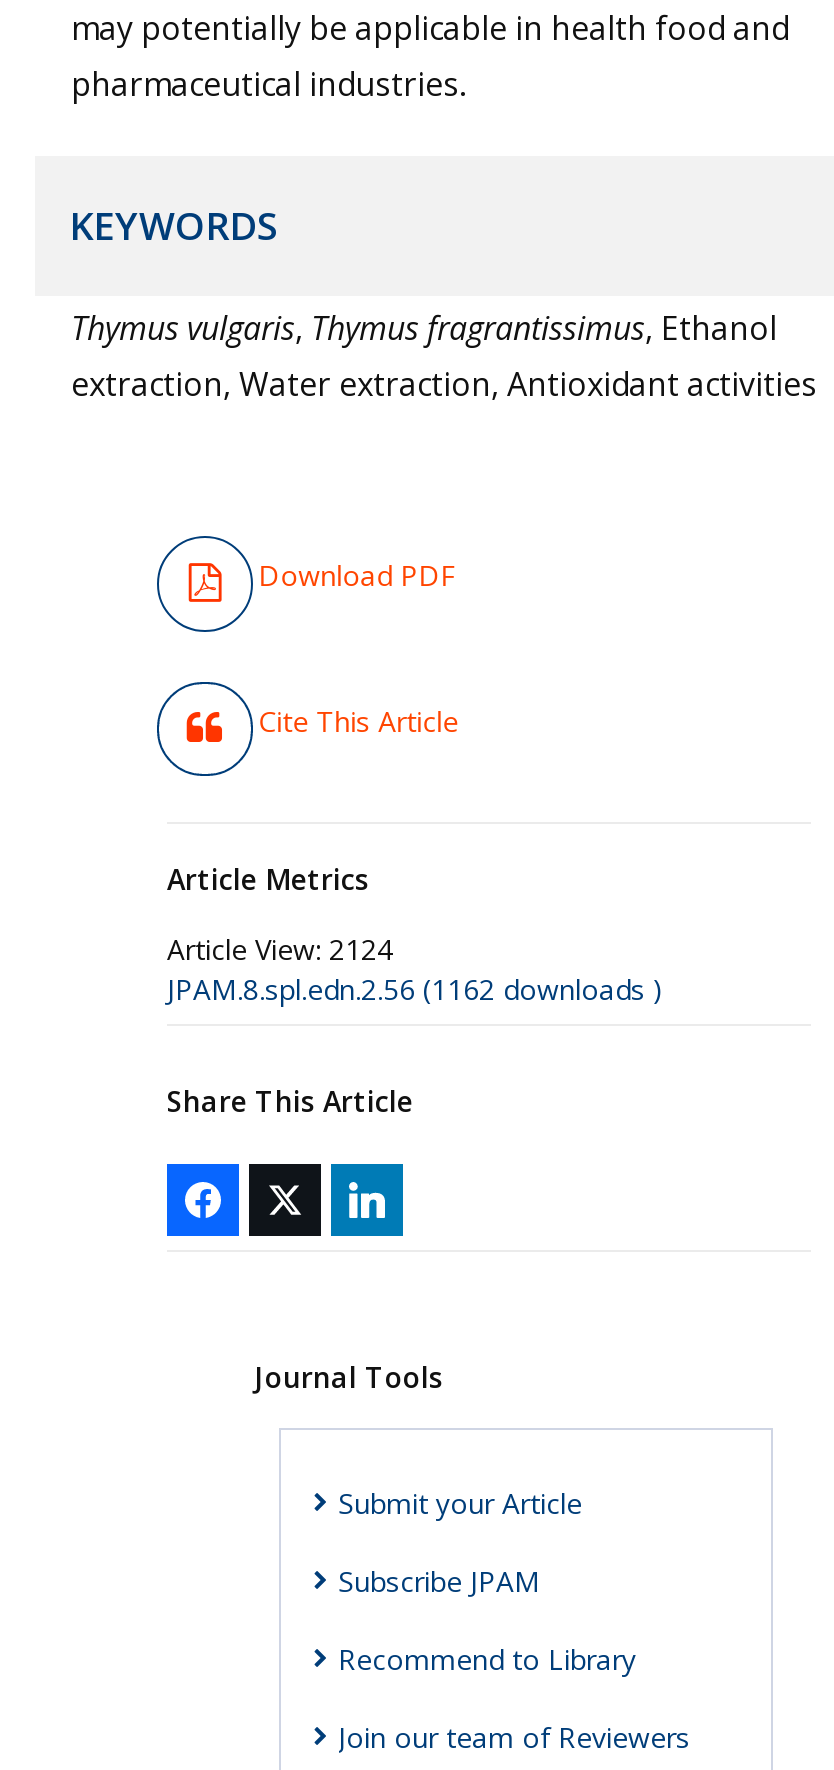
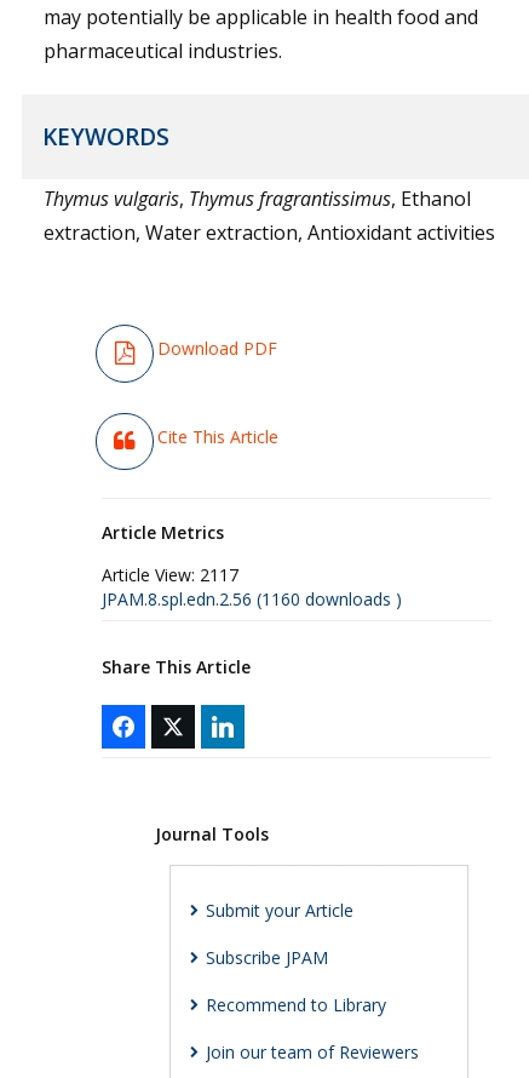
[167,929,393,967] Article View: 2124 -> [102,563,238,586] Article View: 2117
[167,969,663,1007] JPAM.8.spl.edn.2.56 (1162 downloads ) -> [102,587,402,610] JPAM.8.spl.edn.2.56 (1160 downloads )

